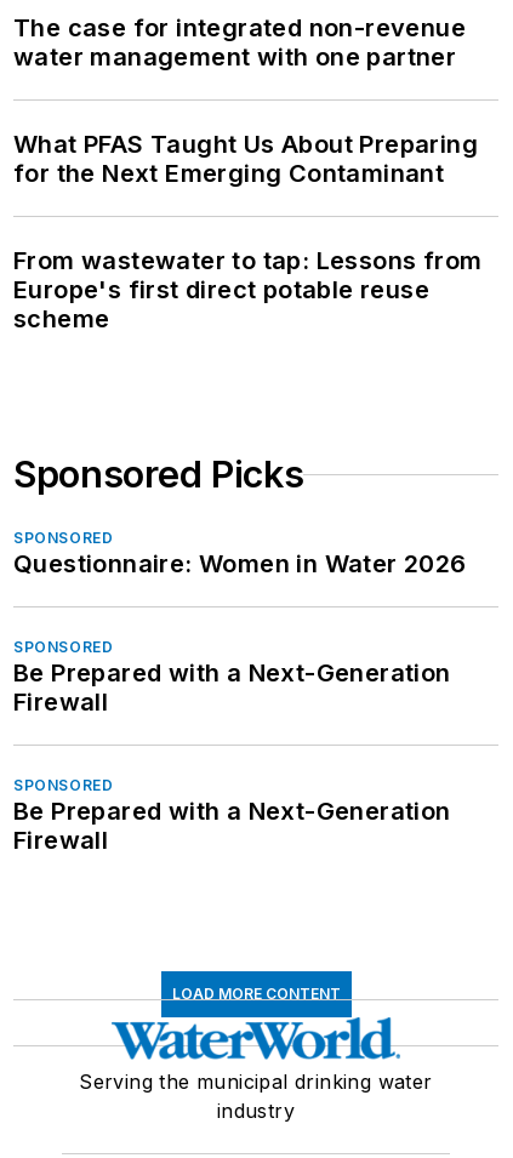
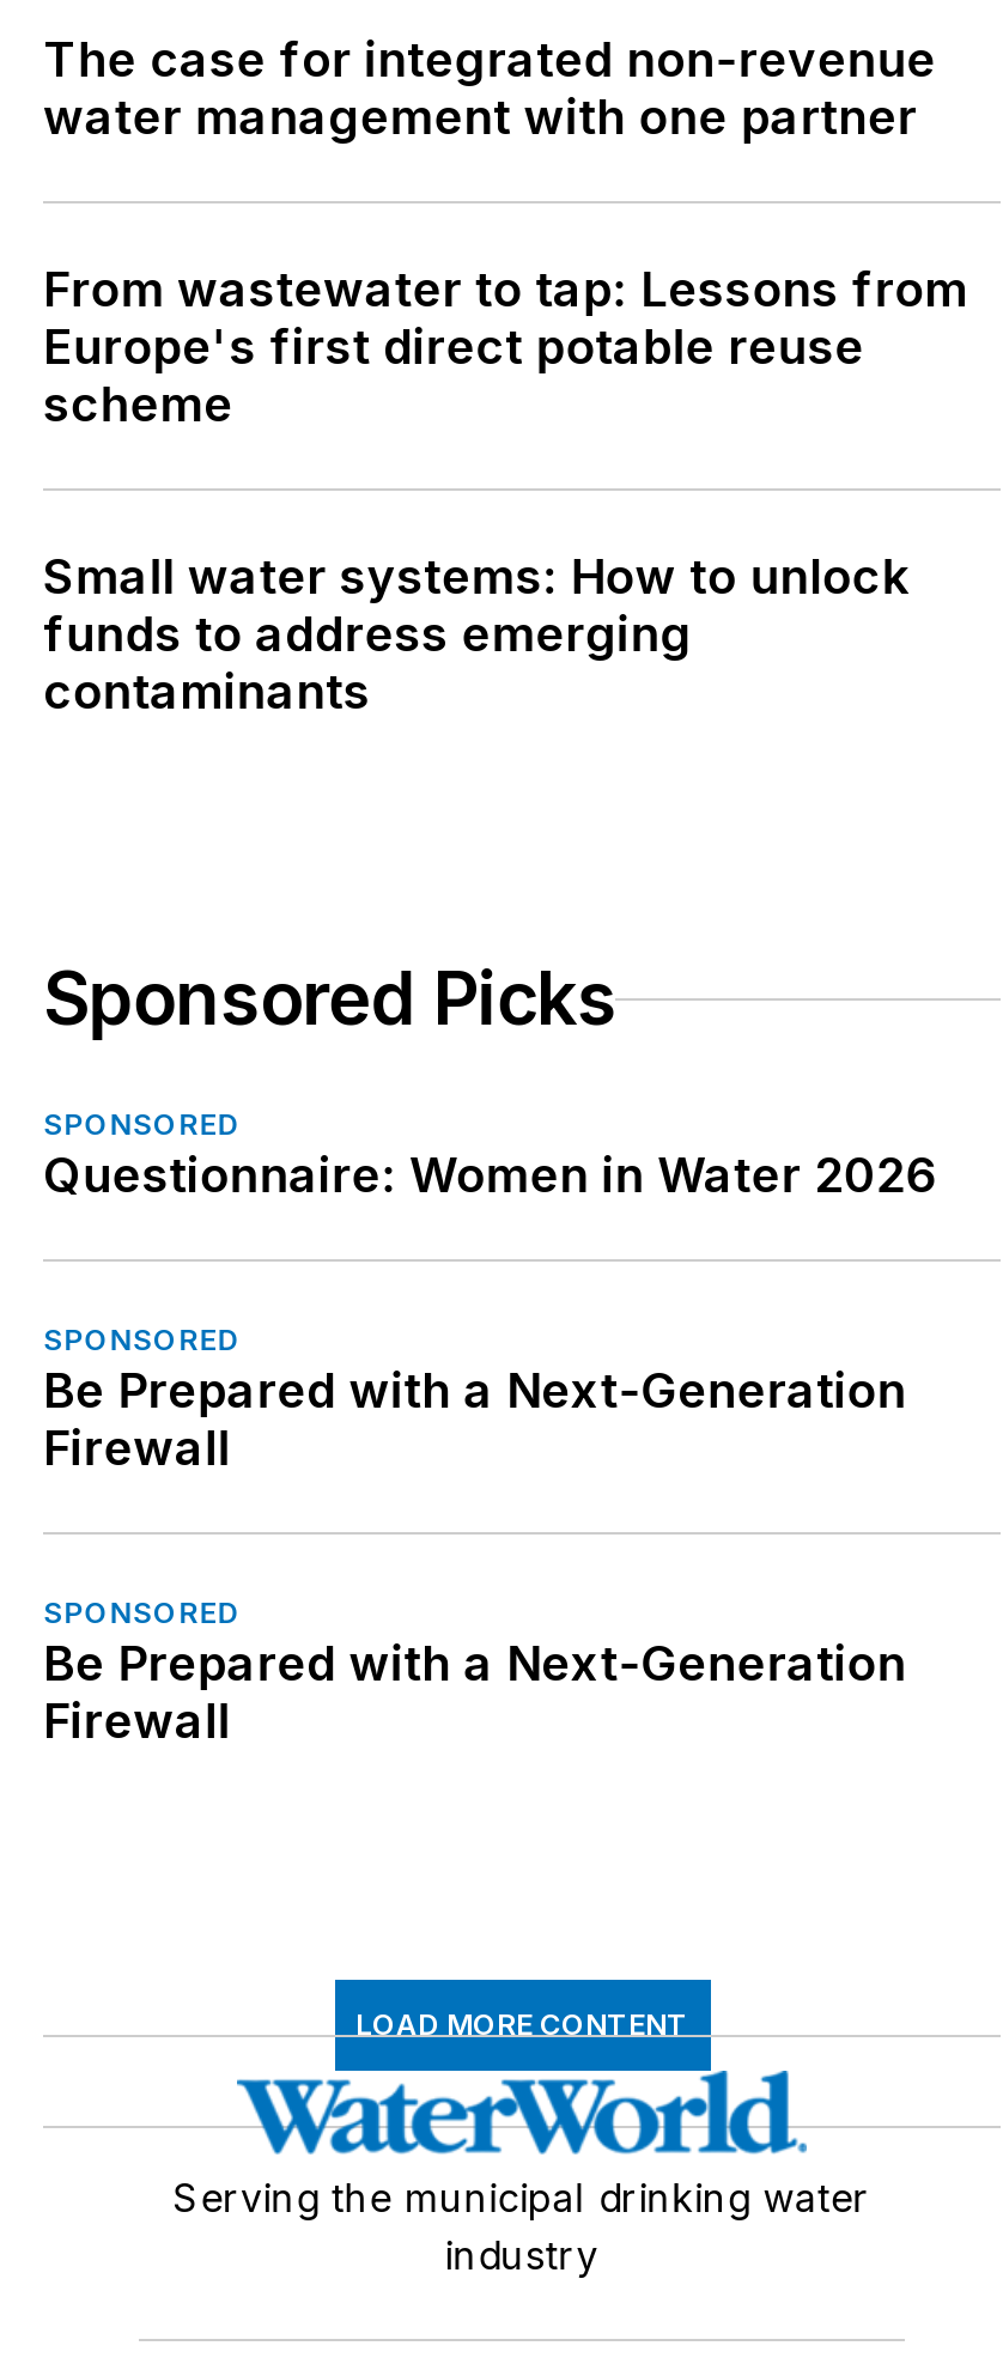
[13,130,478,188] What PFAS Taught Us About Preparing | for the Next Emerging Contaminant -> none
moved [13,247,482,334] -> [43,262,968,434]: From wastewater to tap: Lessons from | Europe's first direct potable reuse | scheme
none -> [43,549,909,721] Small water systems: How to unlock | funds to address emerging | contaminants

